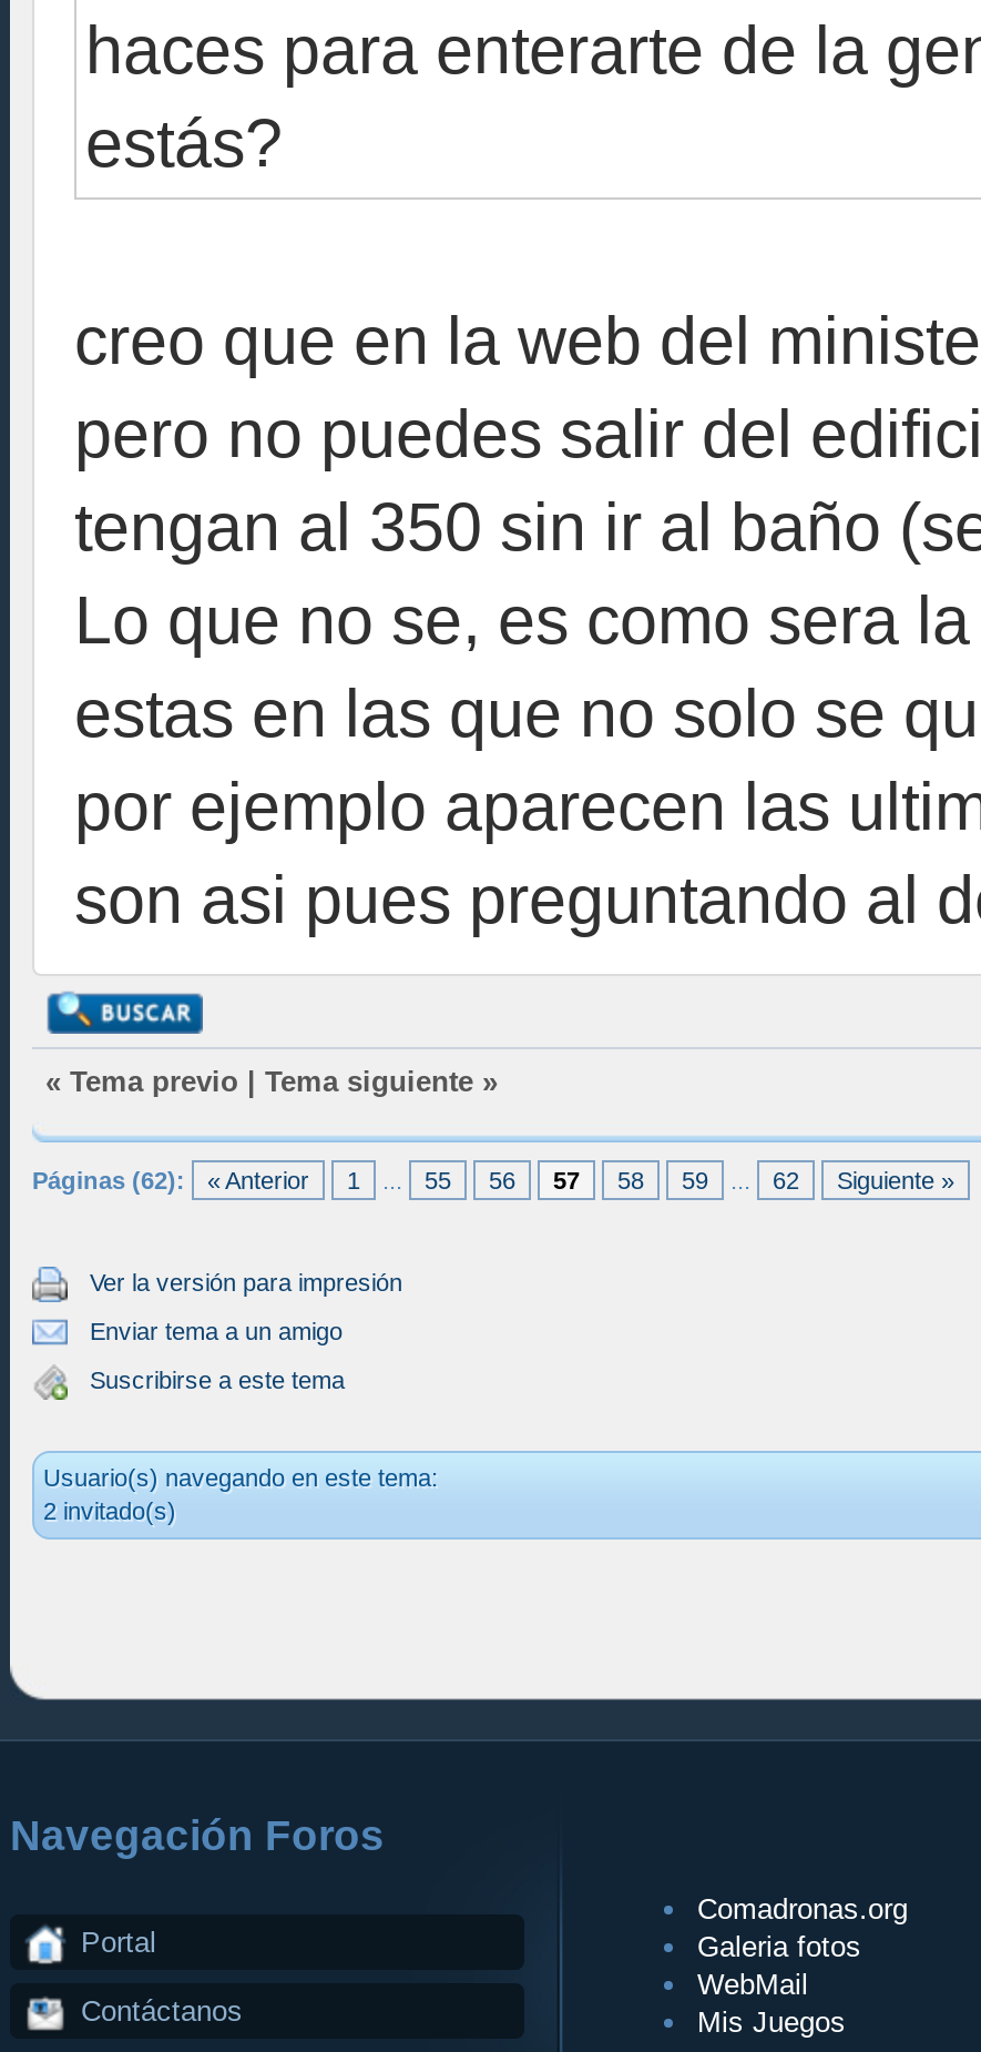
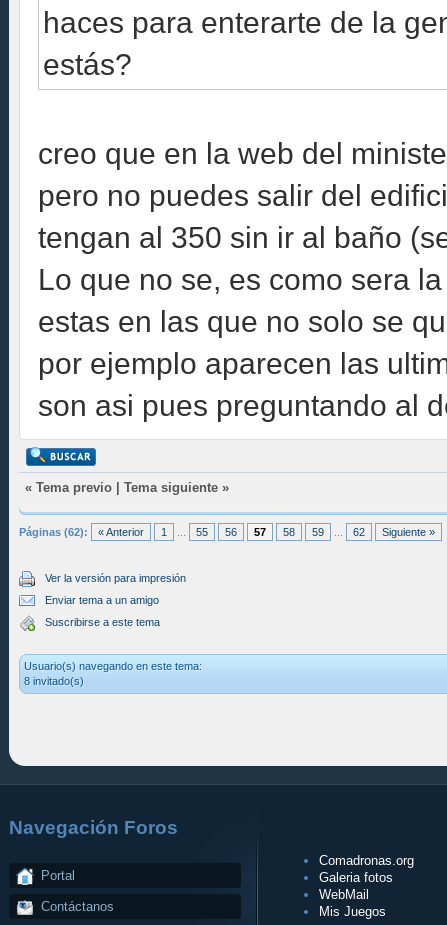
[43,1497,176,1524] 2 invitado(s) -> [24,675,84,687] 8 invitado(s)

